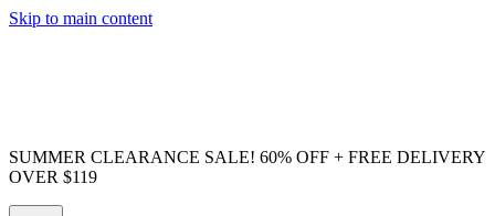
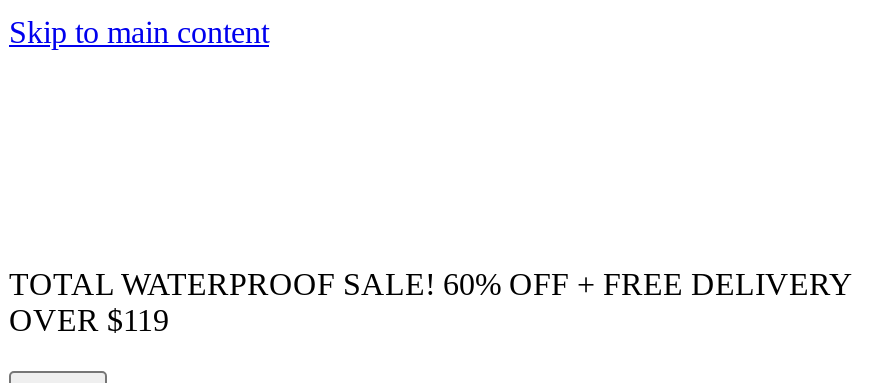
[9,148,485,166] SUMMER CLEARANCE SALE! 60% OFF + FREE DELIVERY -> [9,267,851,301] TOTAL WATERPROOF SALE! 60% OFF + FREE DELIVERY

